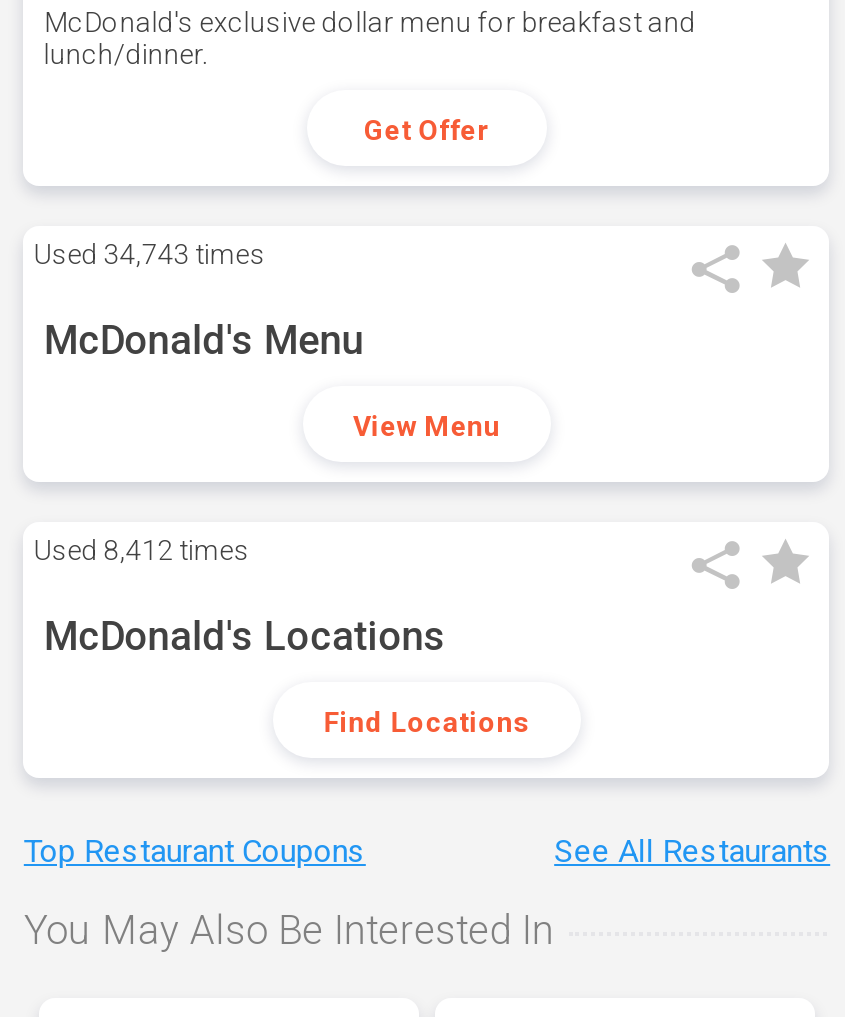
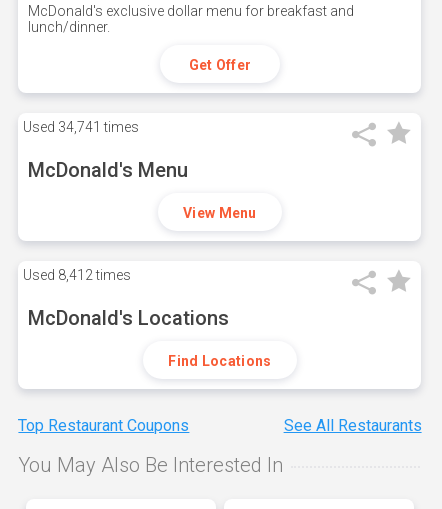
[34,238,266,270] Used 34,743 times -> [23,119,139,135] Used 34,741 times

